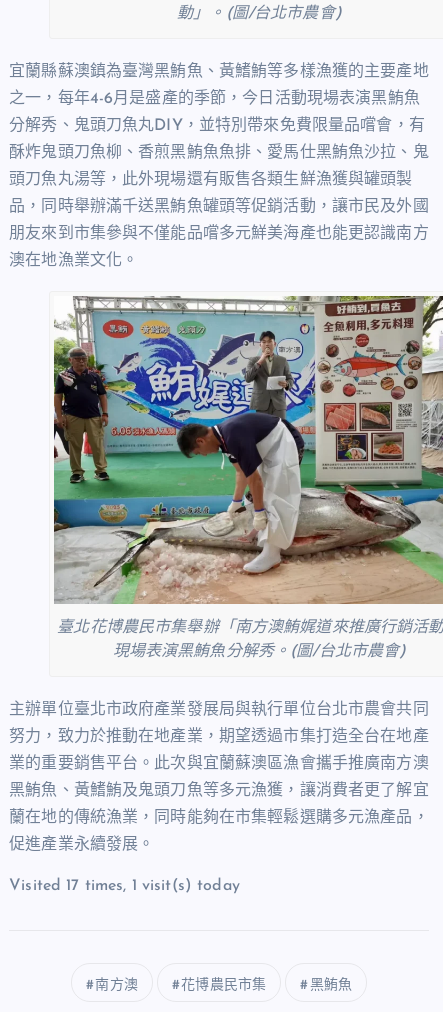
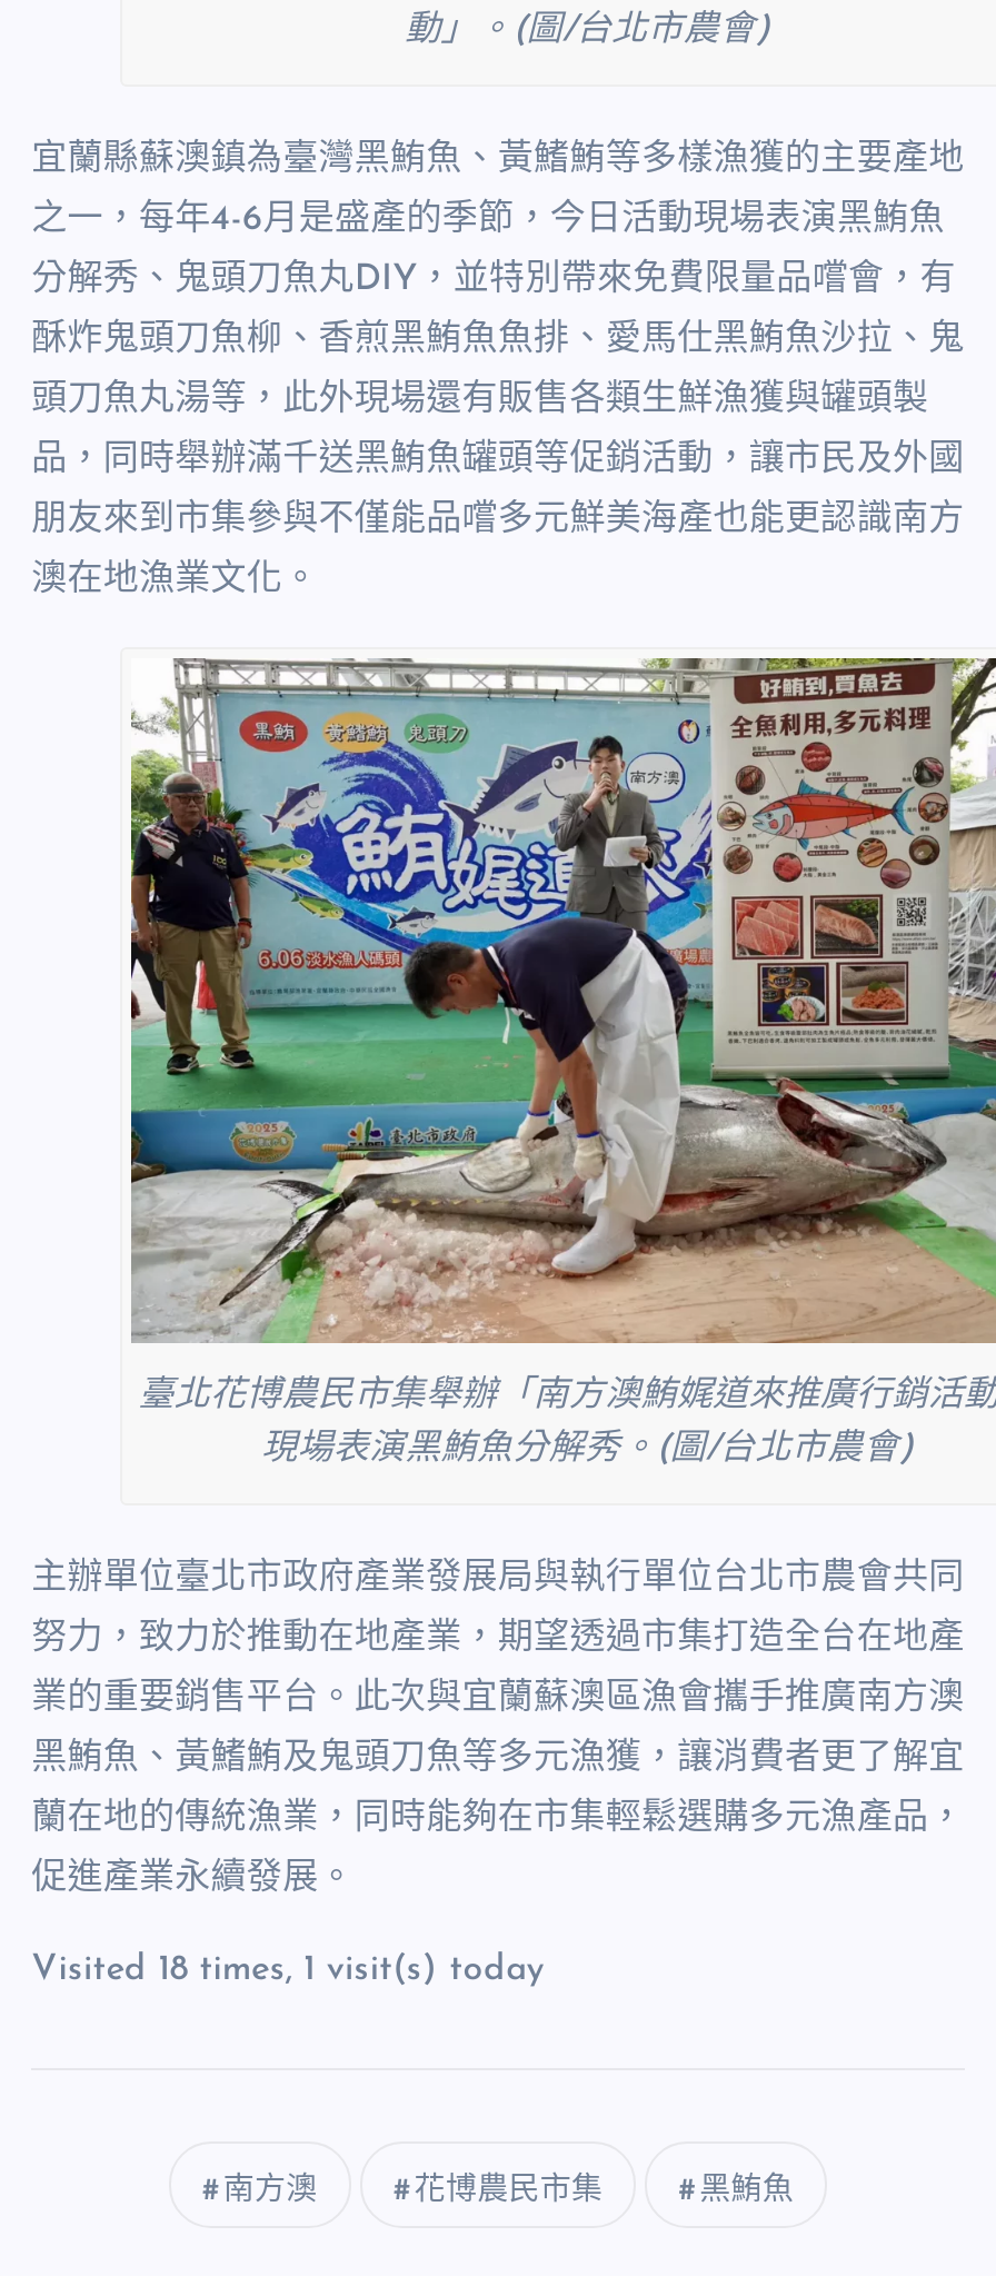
[9,878,240,894] Visited 17 times, 1 visit(s) today -> [31,1952,544,1988] Visited 18 times, 1 visit(s) today

